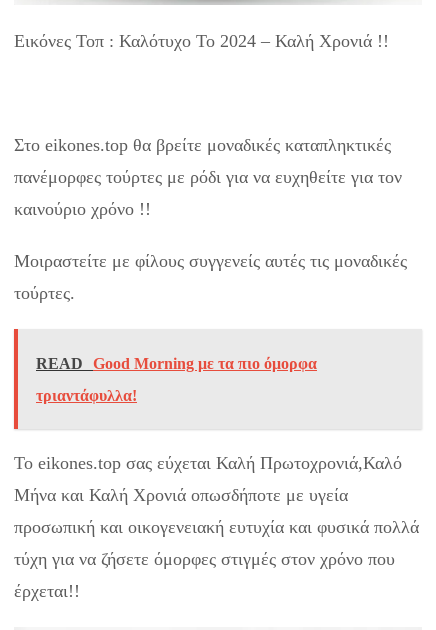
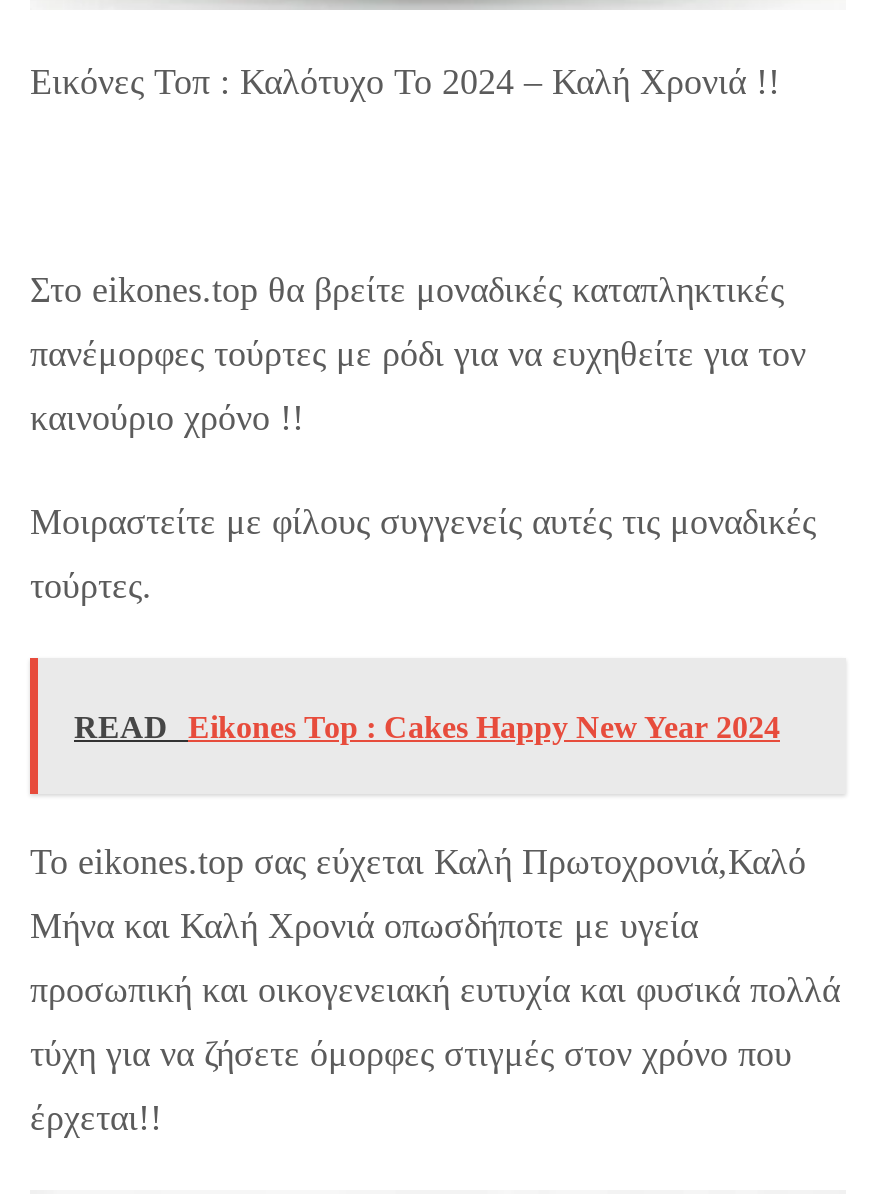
[36,355,317,404] READ Good Morning με τα πιο όμορφα | τριαντάφυλλα! -> [74,710,780,744] READ Eikones Top : Cakes Happy New Year 2024

